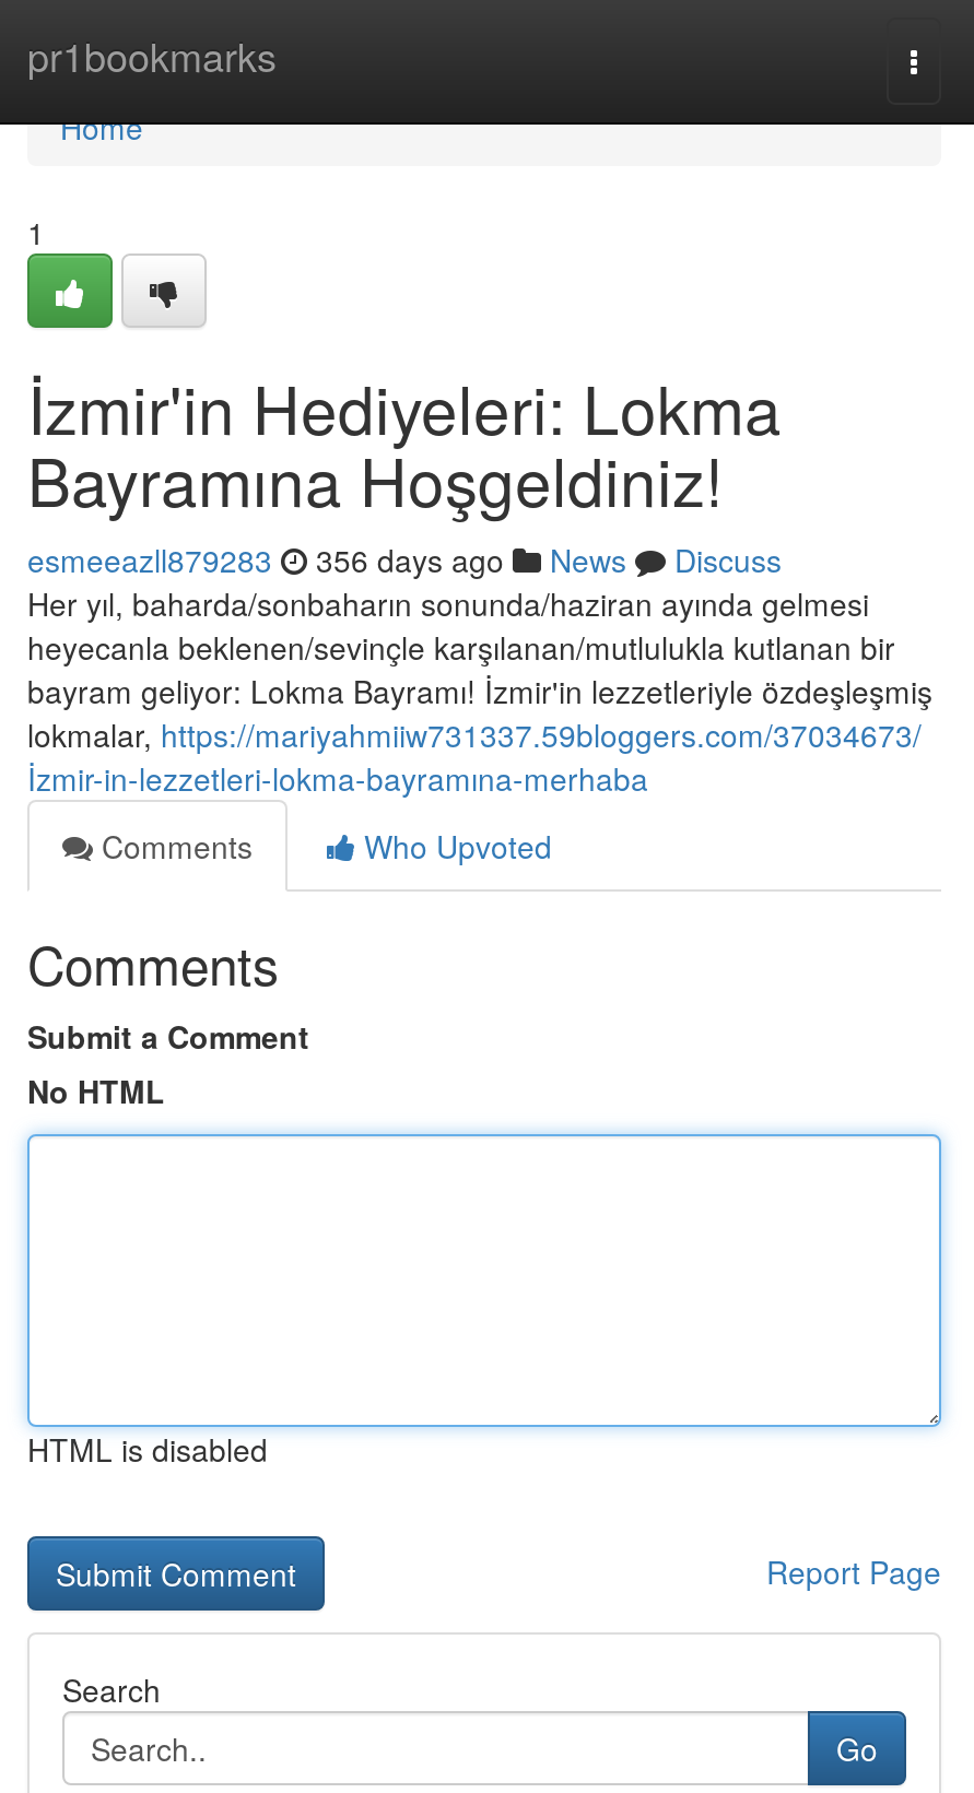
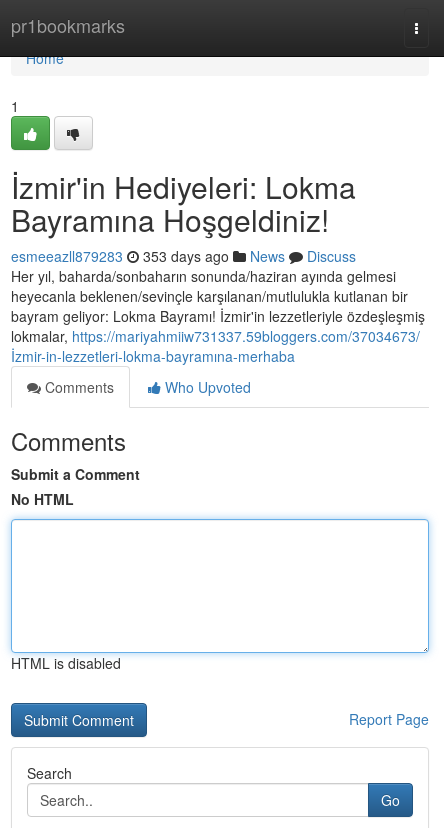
[27,538,782,581] esmeeazll879283 356 days ago News Discuss -> [11,246,356,266] esmeeazll879283 353 days ago News Discuss

